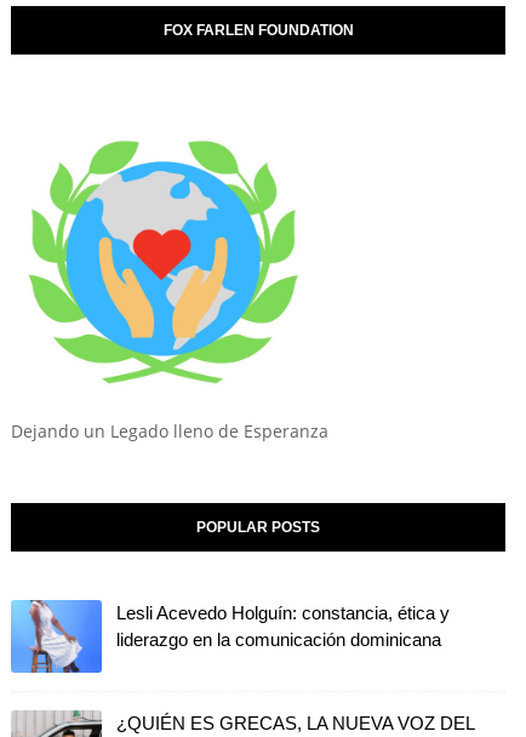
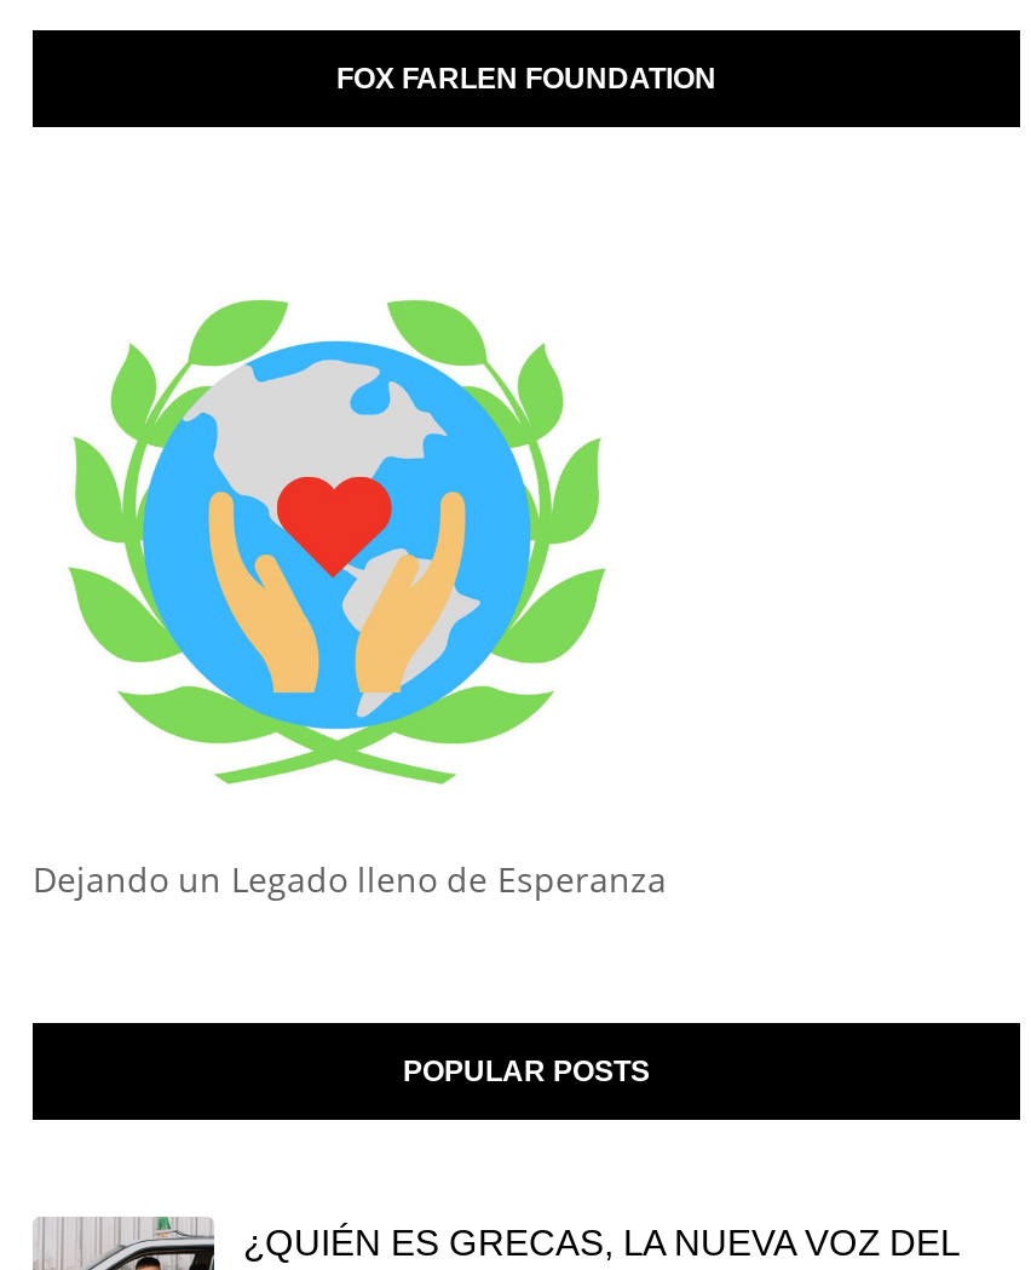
[11,599,450,674] [image] | Lesli Acevedo Holguín: constancia, ética y | liderazgo en la comunicación dominicana -> none

